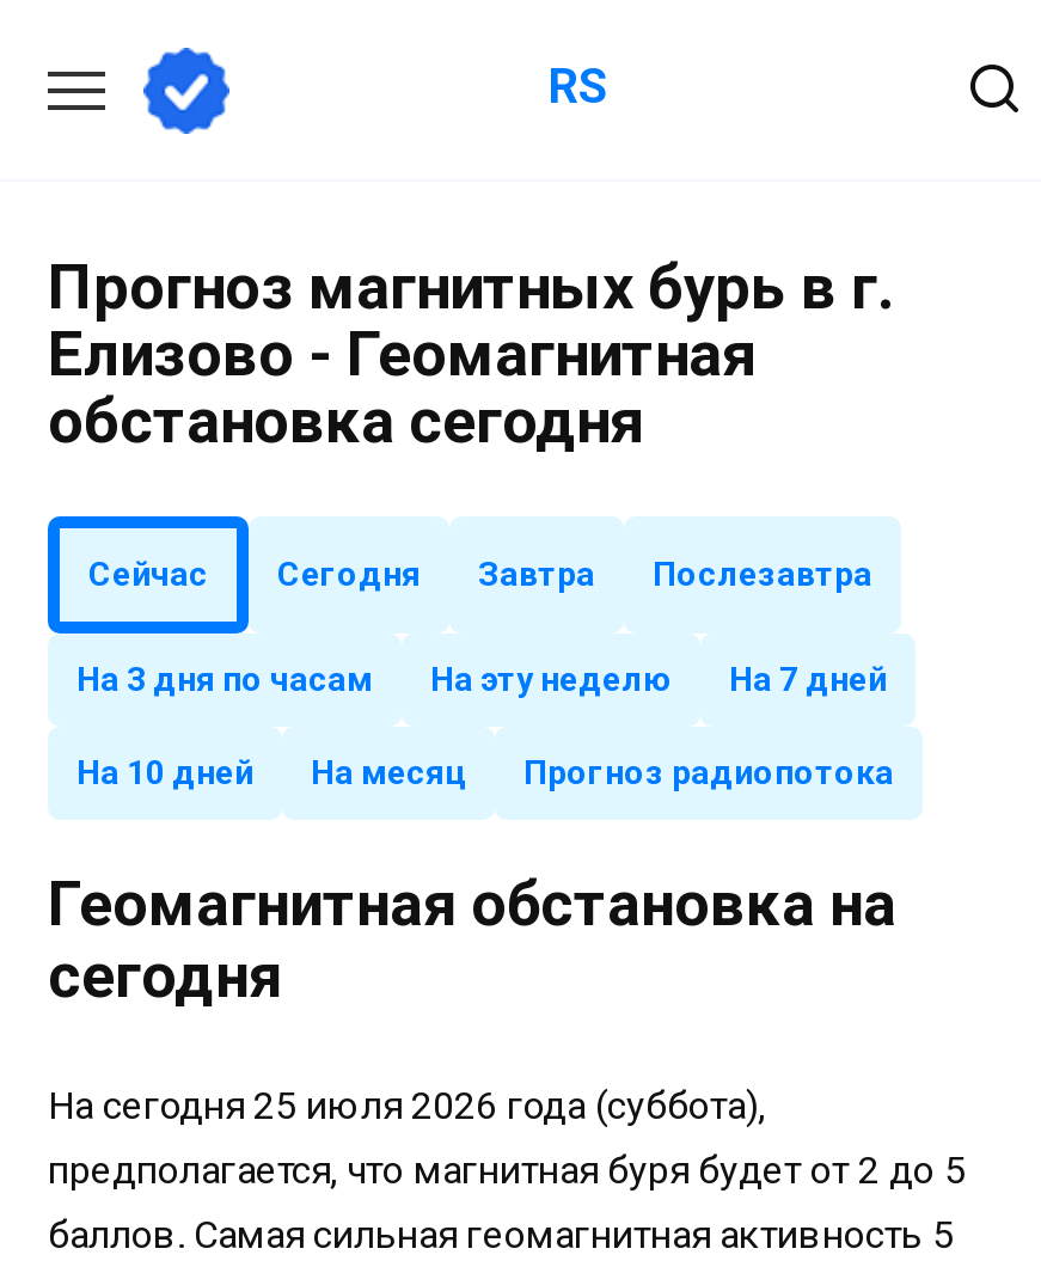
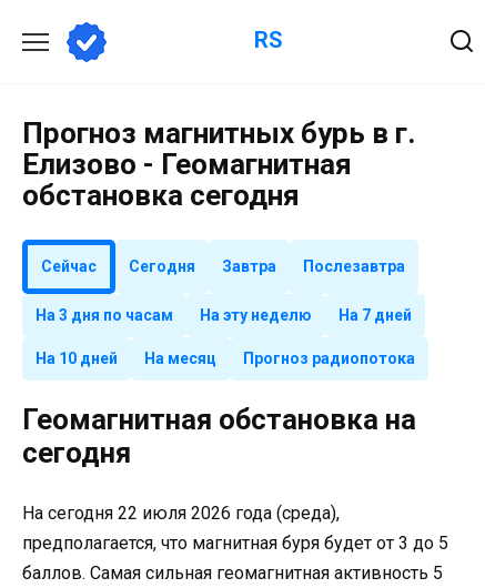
[48,1082,765,1127] На сегодня 25 июля 2026 года (суббота), -> [22,502,340,523] На сегодня 22 июля 2026 года (среда),
[48,1147,966,1192] предполагается, что магнитная буря будет от 2 до 5 -> [22,532,448,553] предполагается, что магнитная буря будет от 3 до 5

